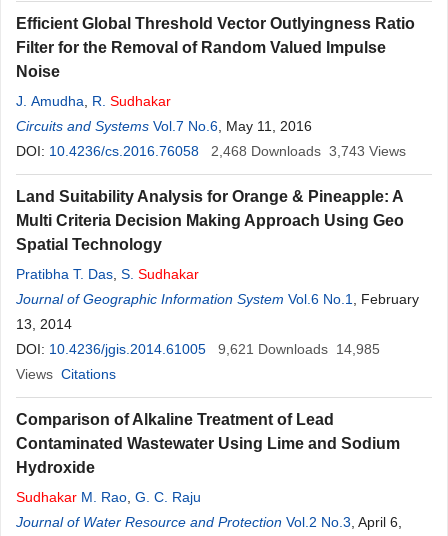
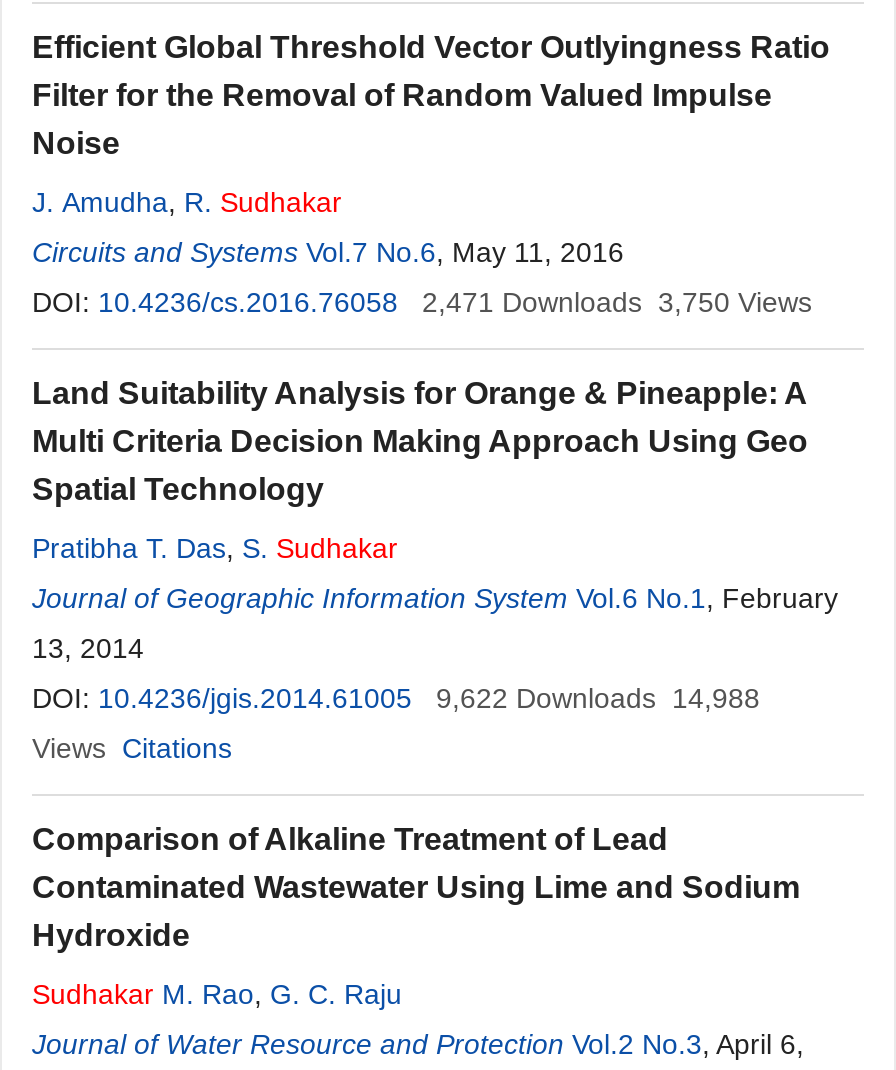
[211,143,406,159] 2,468 Downloads 3,743 Views -> [422,286,812,318] 2,471 Downloads 3,750 Views
[16,341,380,357] DOI: 10.4236/jgis.2014.61005 9,621 Downloads 14,985 -> [32,682,760,714] DOI: 10.4236/jgis.2014.61005 9,622 Downloads 14,988

